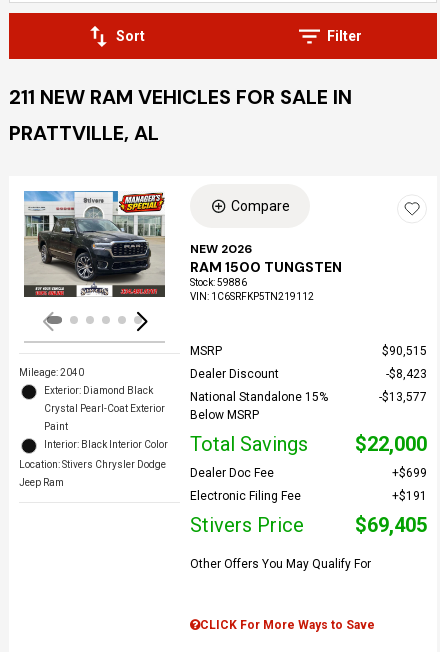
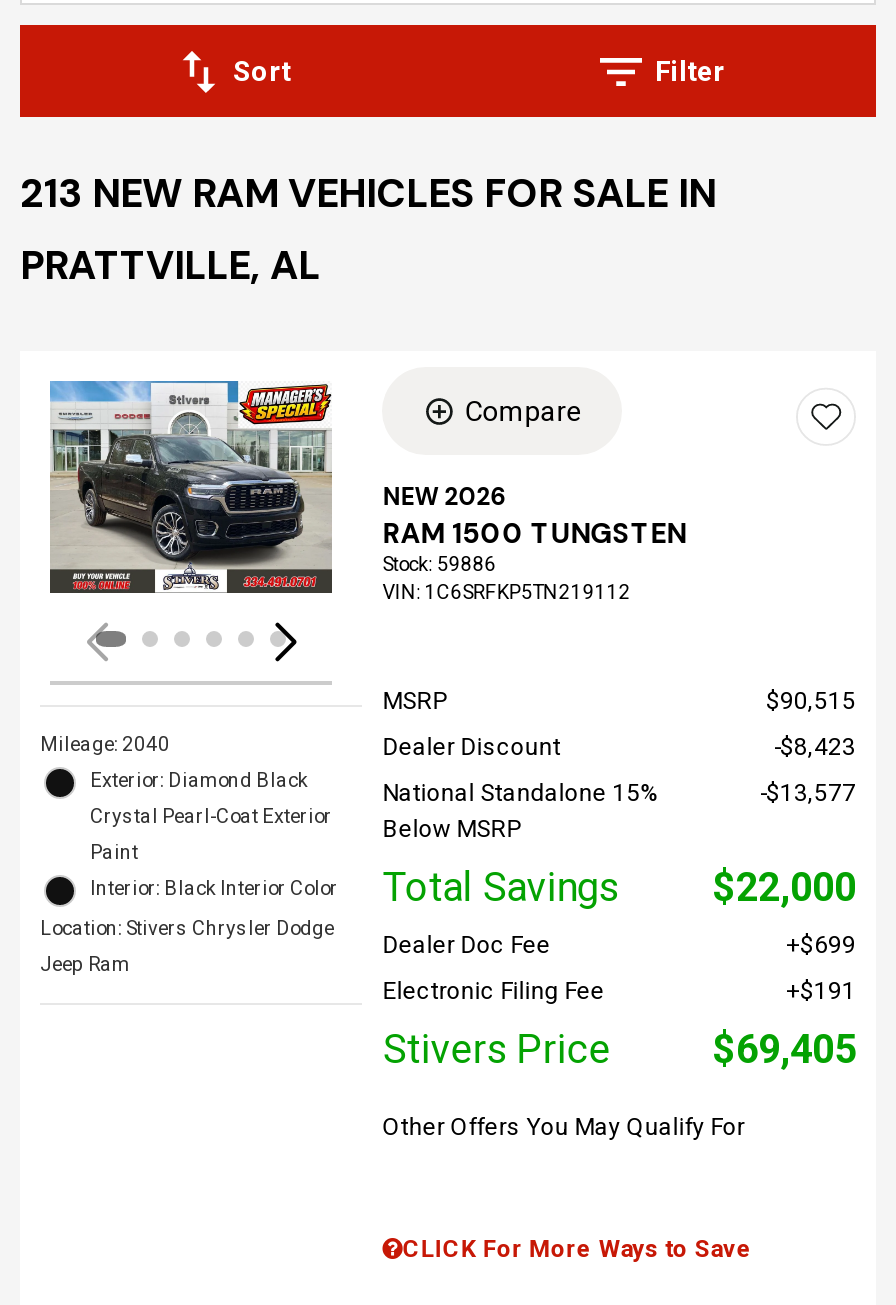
[9,84,352,110] 211 NEW RAM VEHICLES FOR SALE IN -> [20,167,716,219] 213 NEW RAM VEHICLES FOR SALE IN

